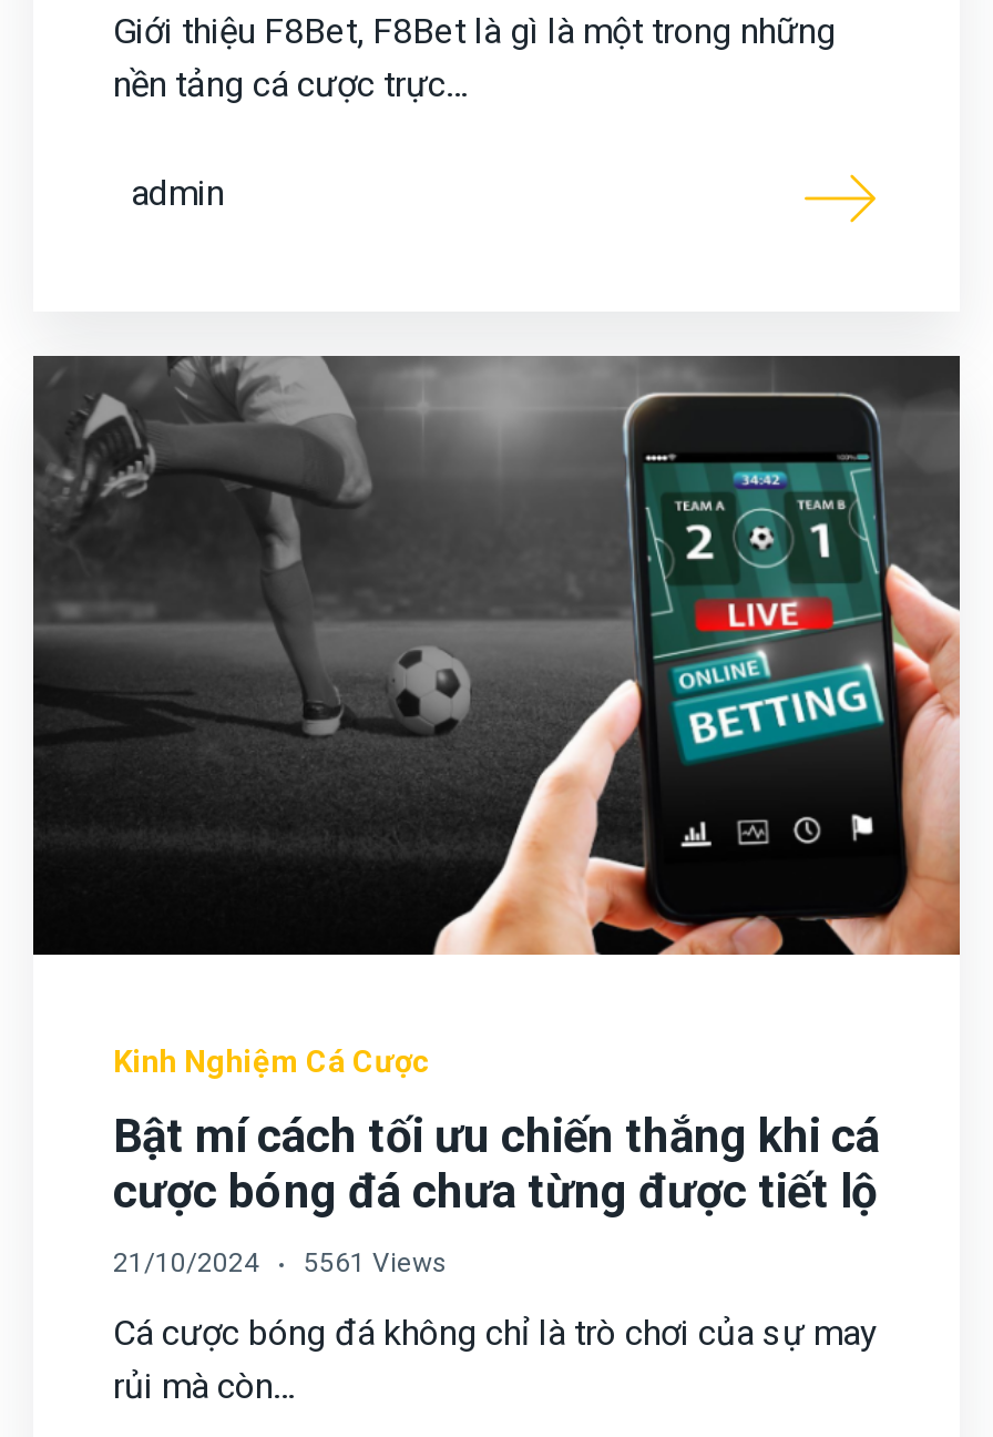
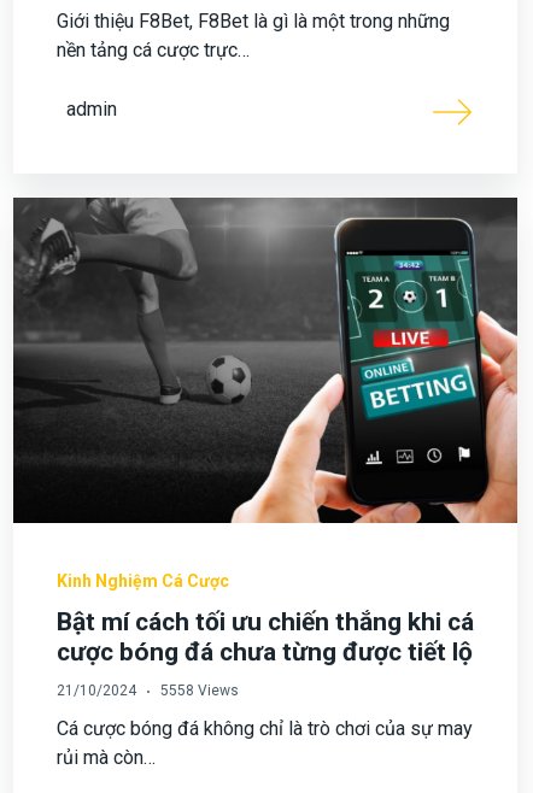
[113,1248,448,1279] 21/10/2024 5561 Views -> [57,682,239,699] 21/10/2024 5558 Views

